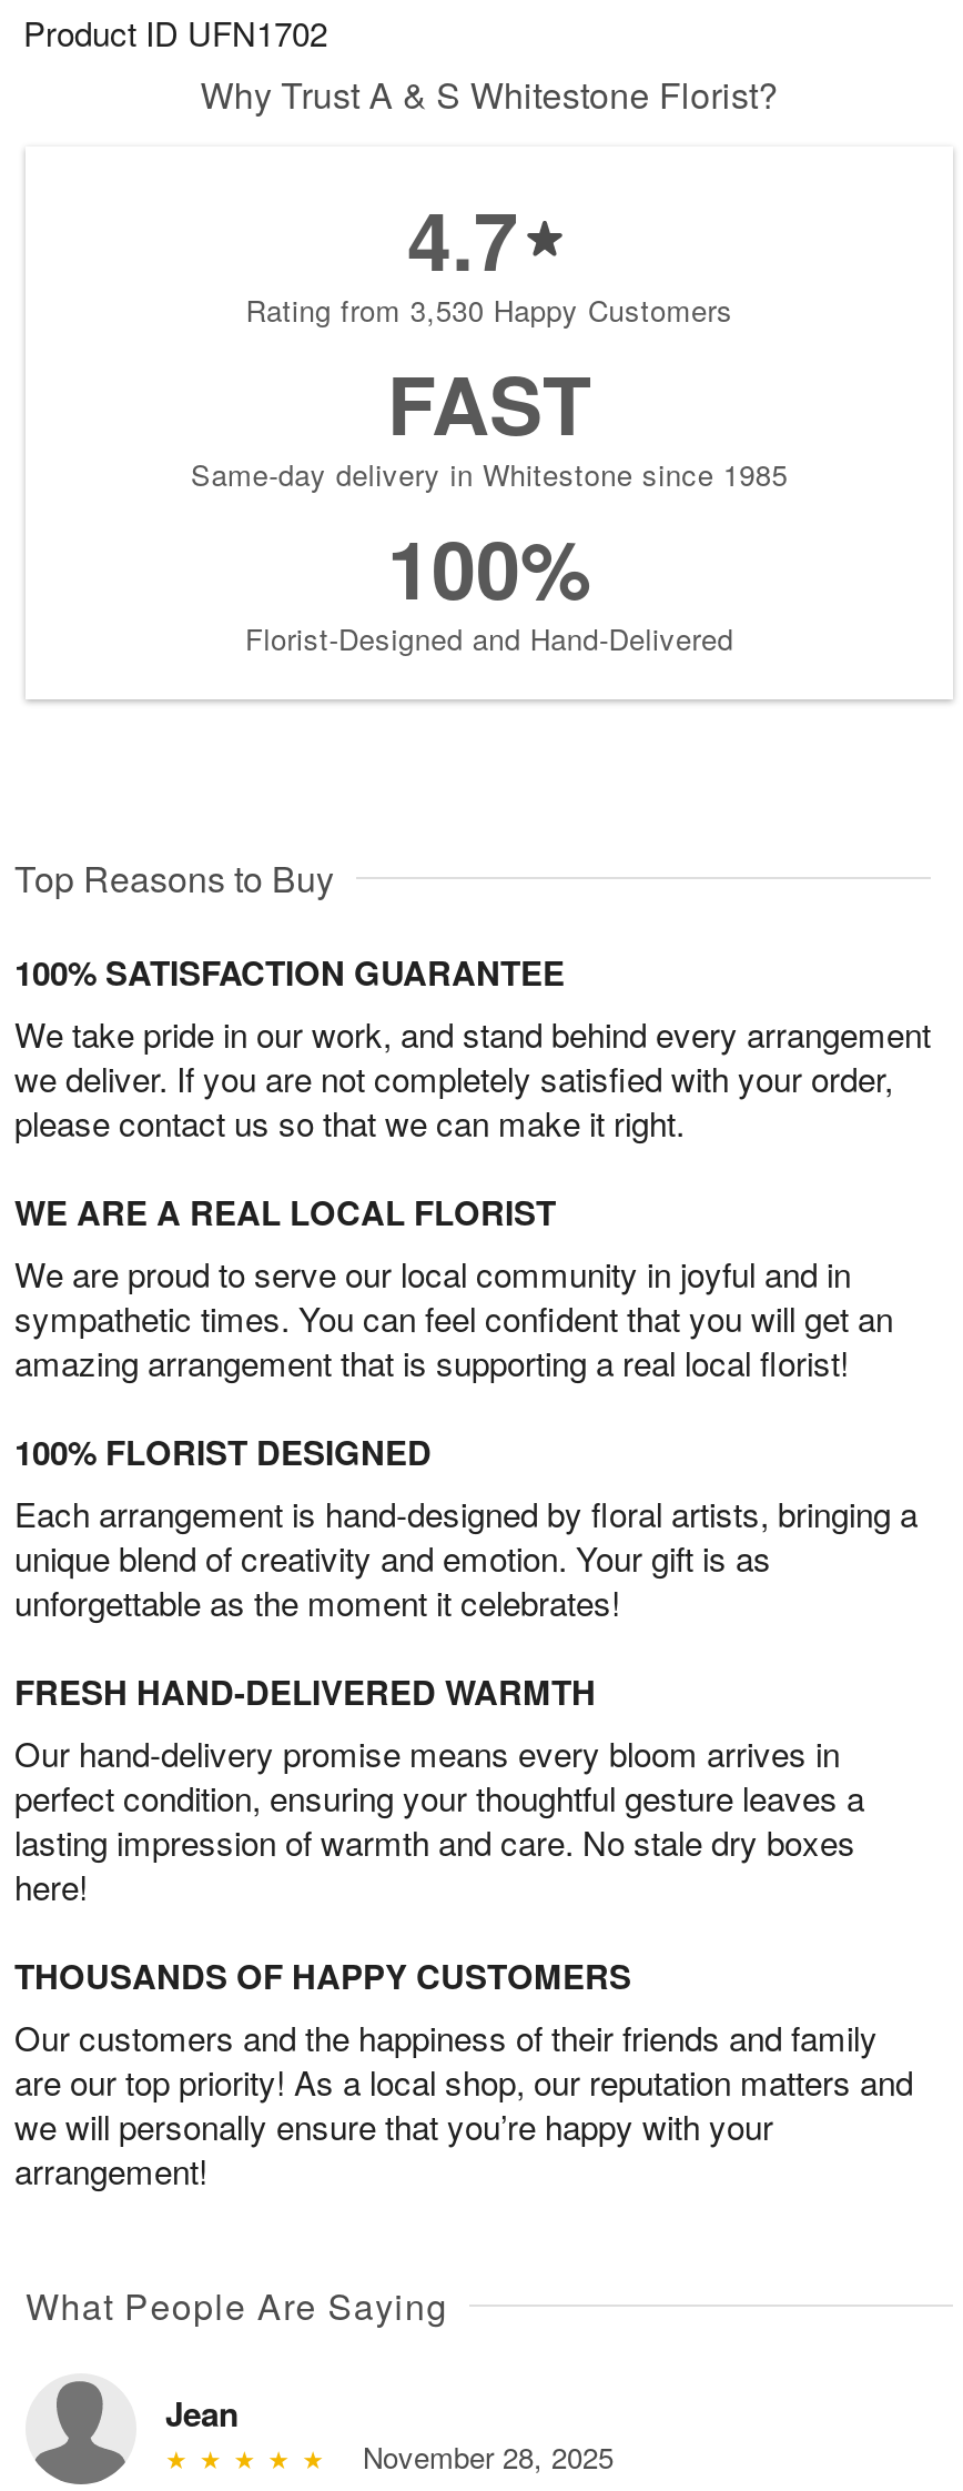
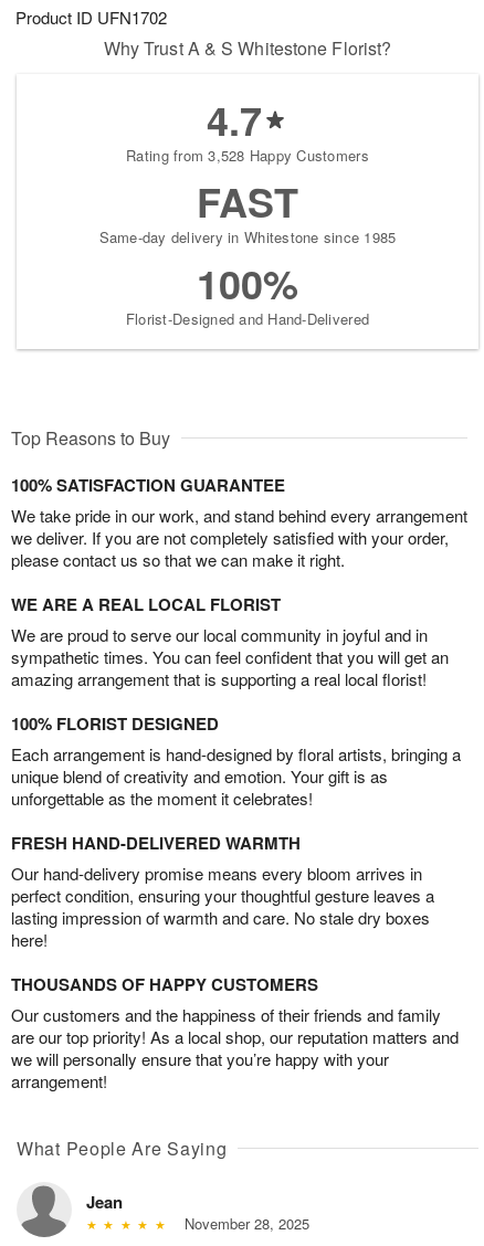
[246,290,733,332] Rating from 3,530 Happy Customers -> [126,145,369,166] Rating from 3,528 Happy Customers

